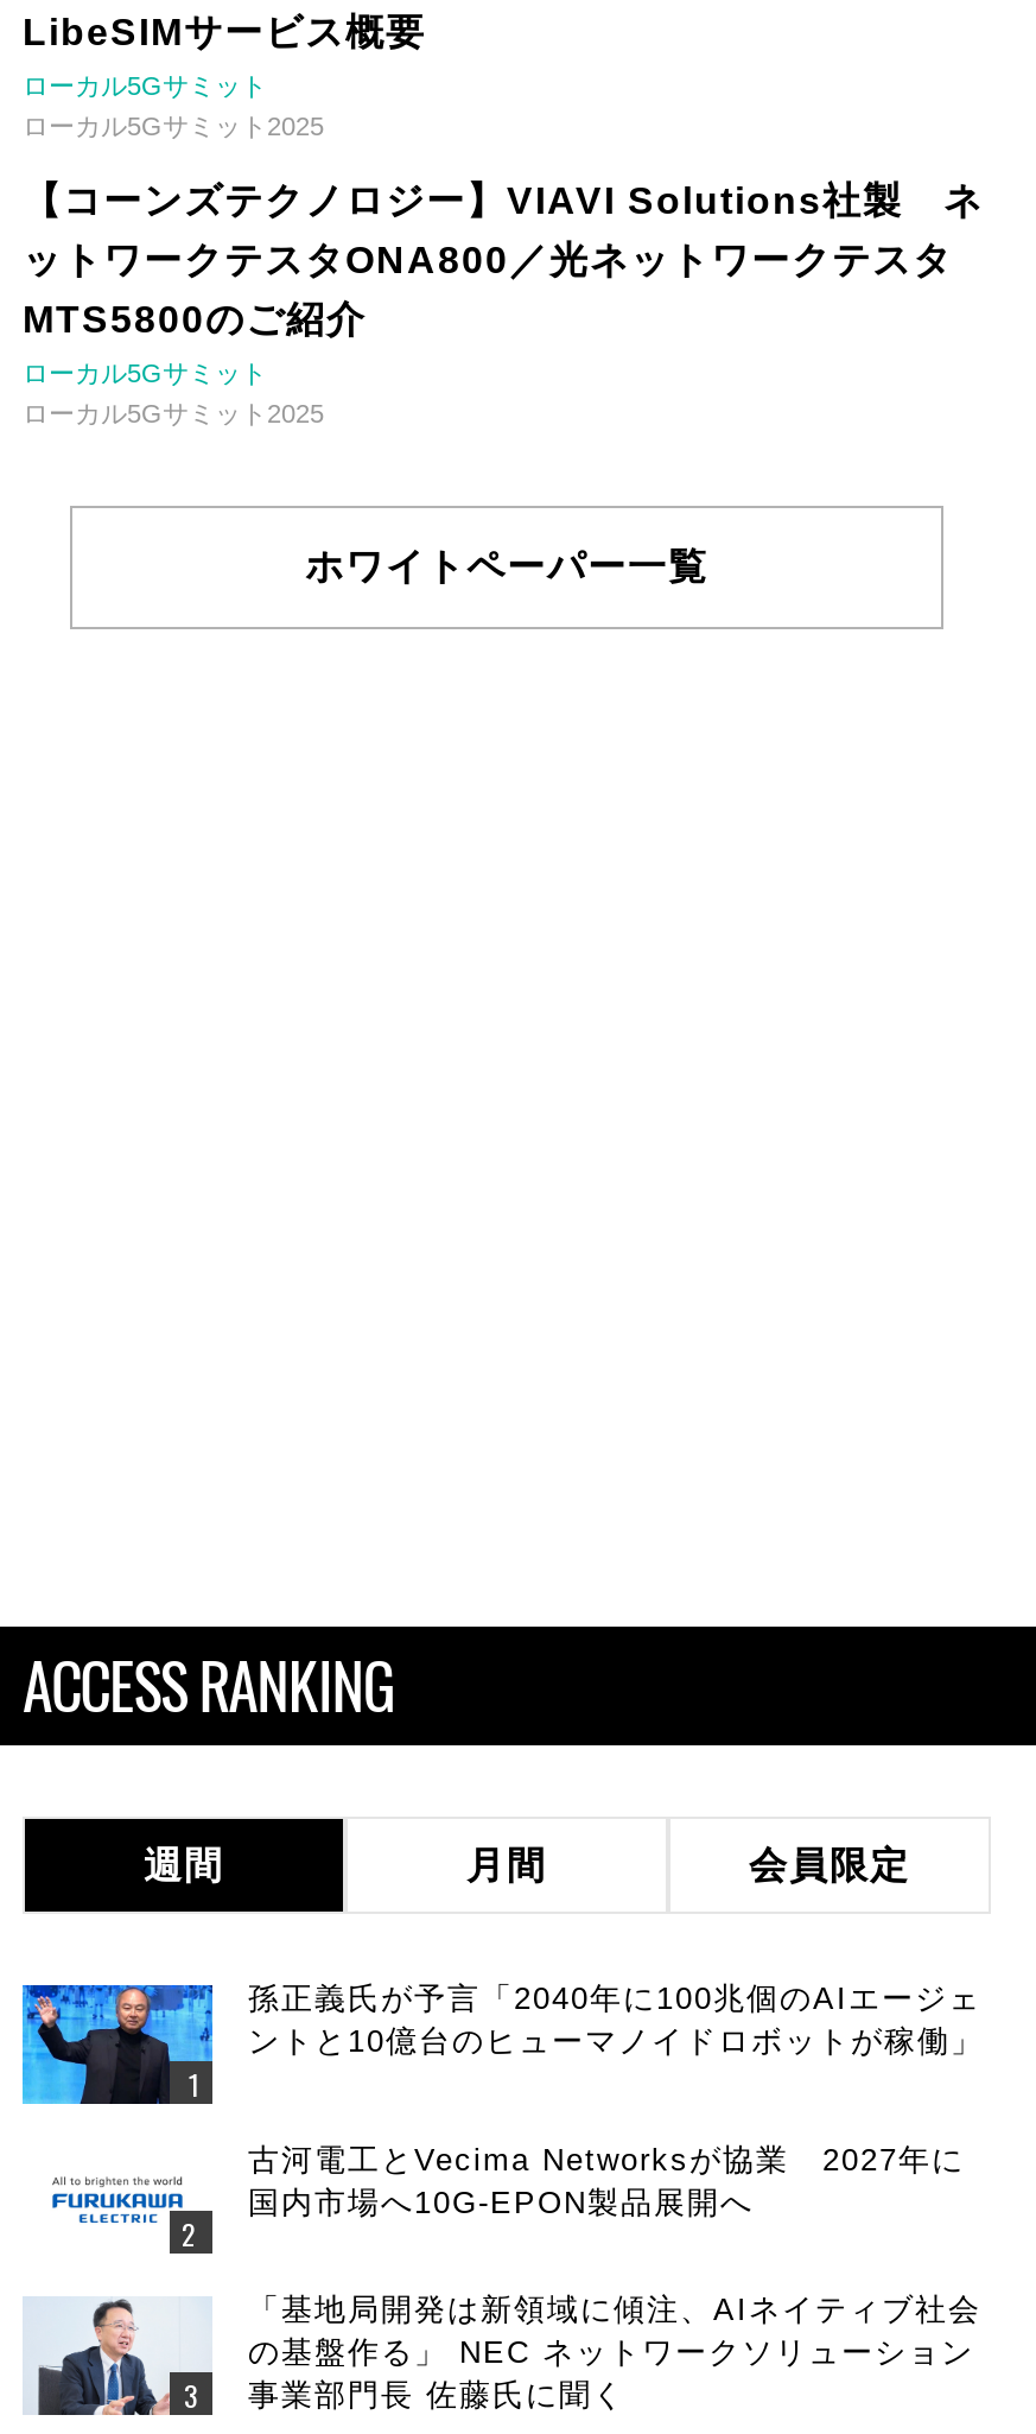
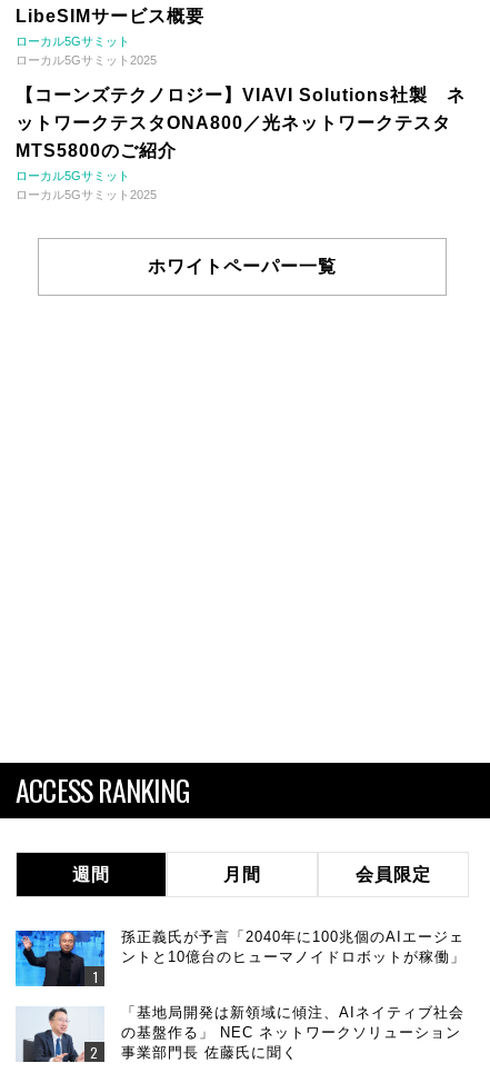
[27,2141,965,2255] [image] | 古河電工とVecima Networksが協業 2027年に | 国内市場へ10G-EPON製品展開へ -> none

